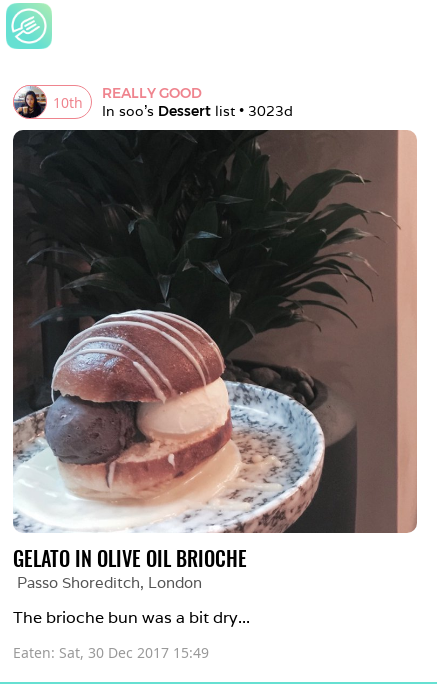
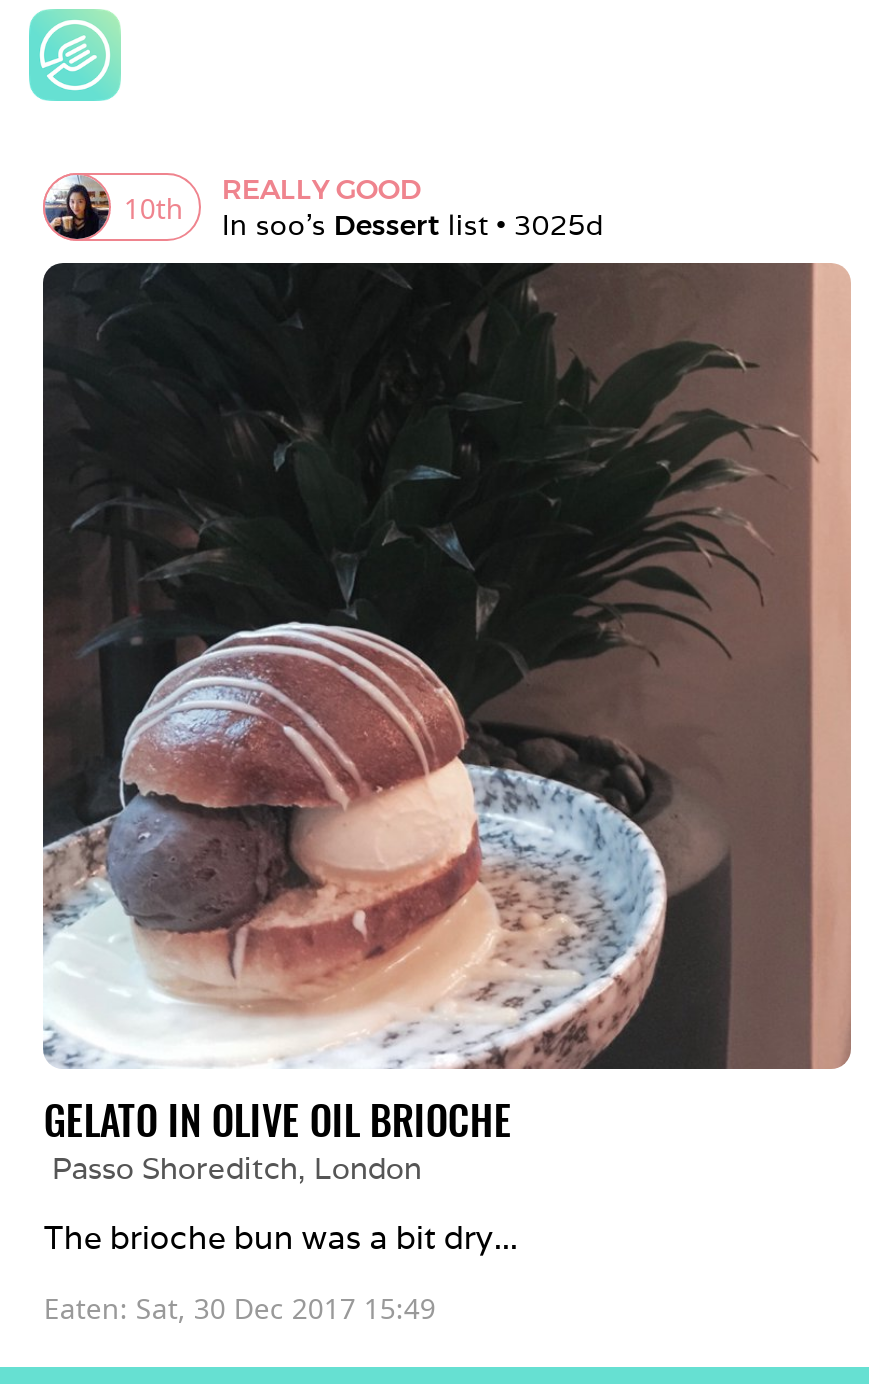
[102,102,293,120] In soo's Dessert list • 3023d -> [222,207,604,243] In soo's Dessert list • 3025d

